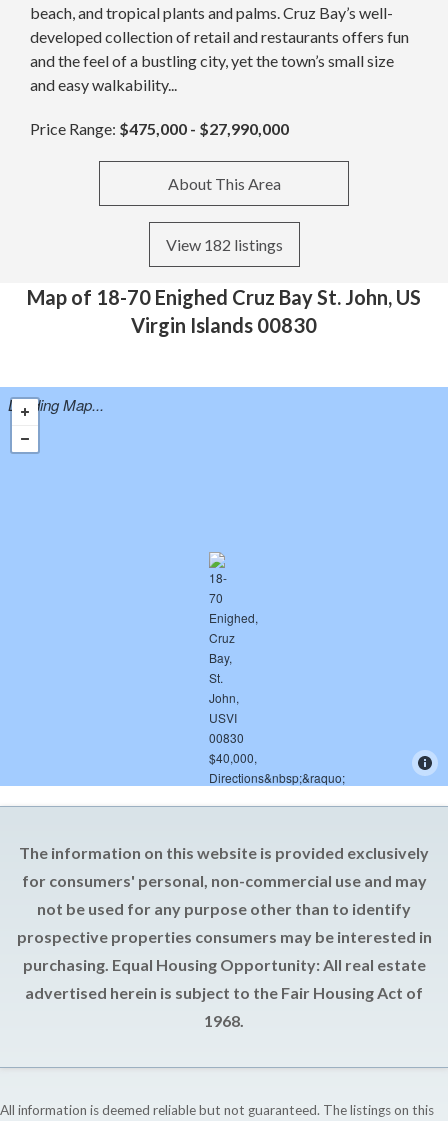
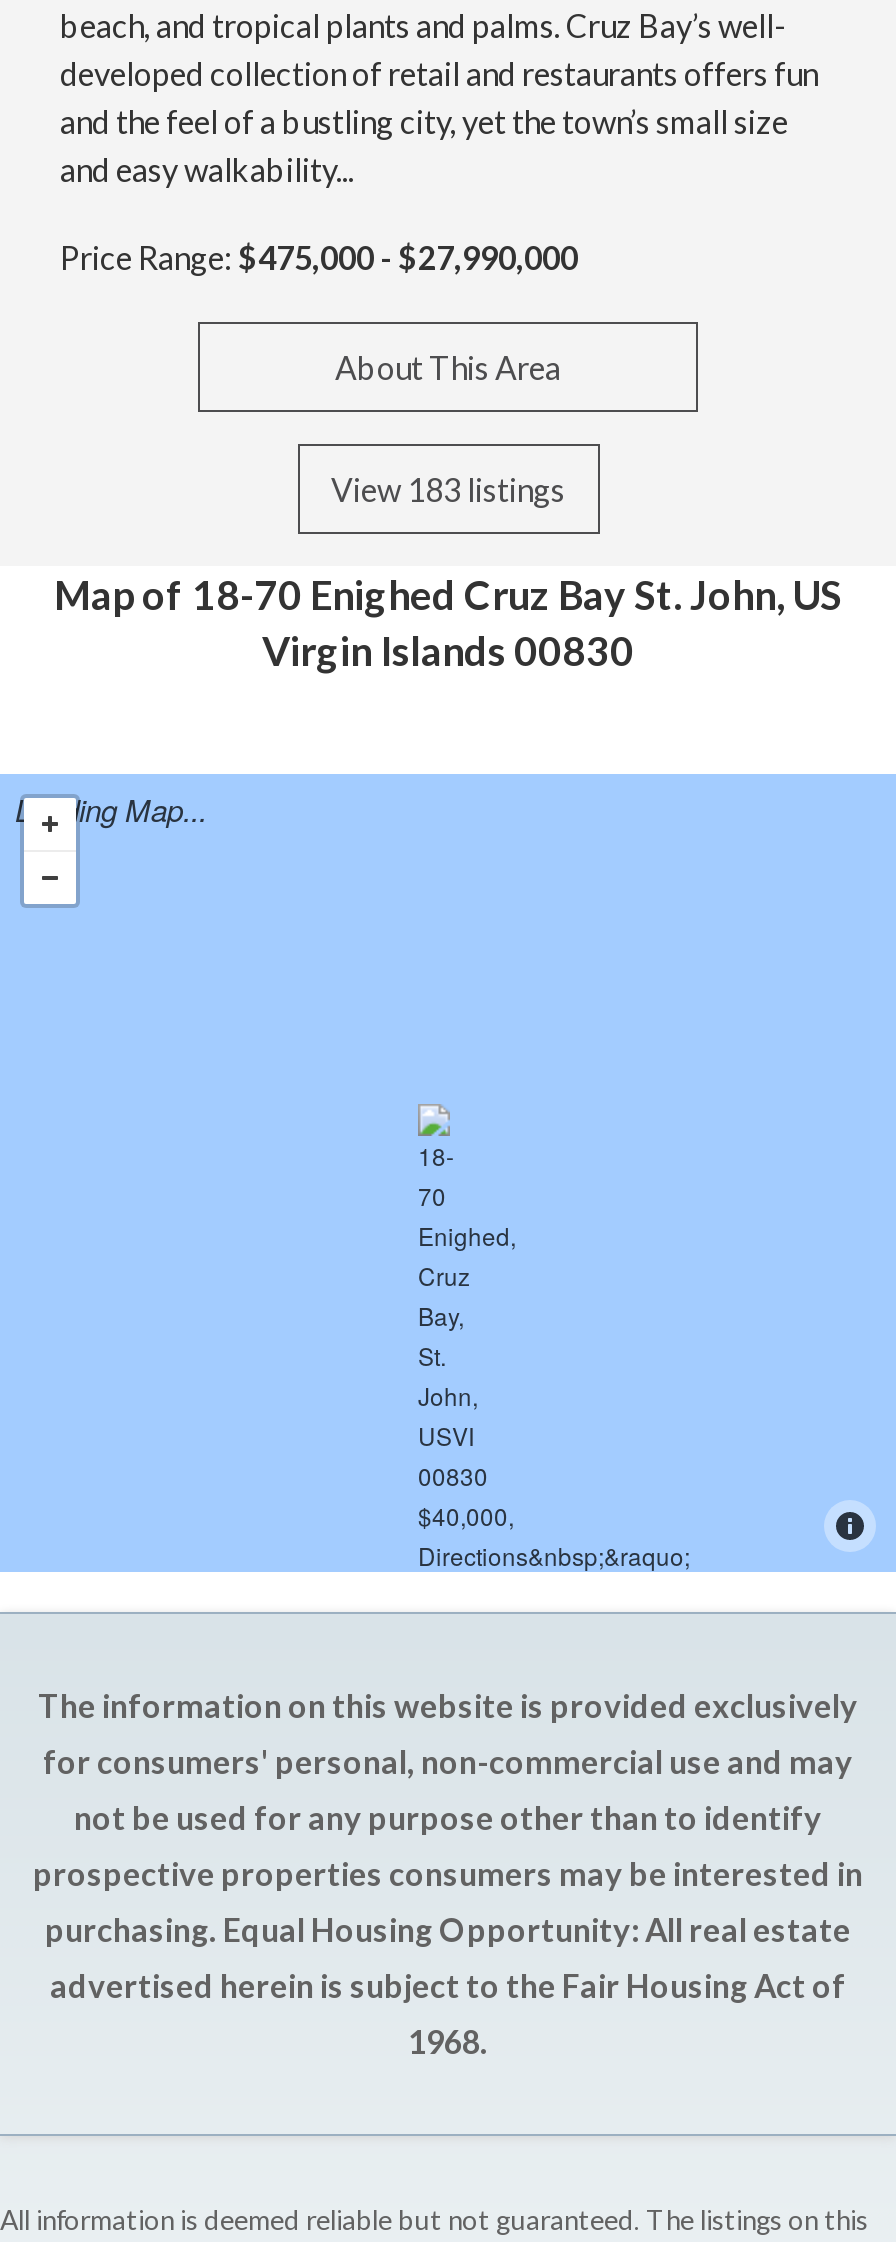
[165,235,282,254] View 182 listings -> [331,470,565,508] View 183 listings

